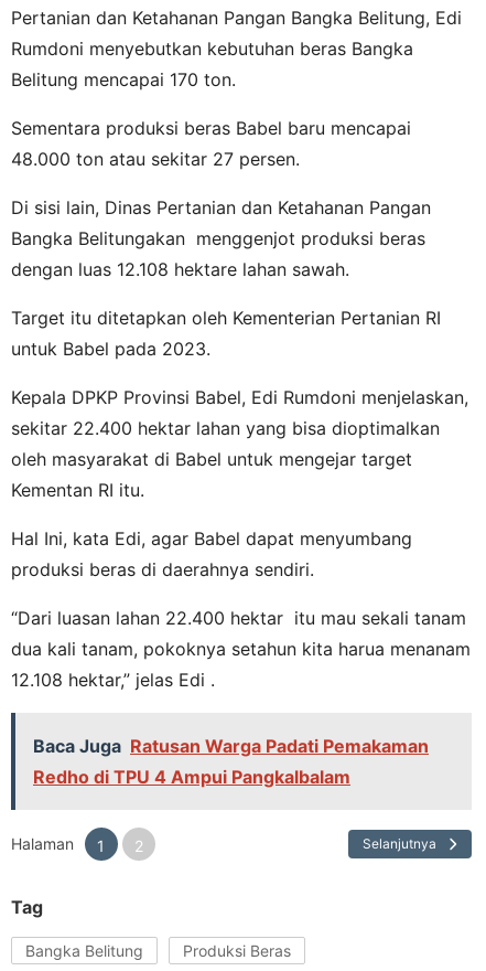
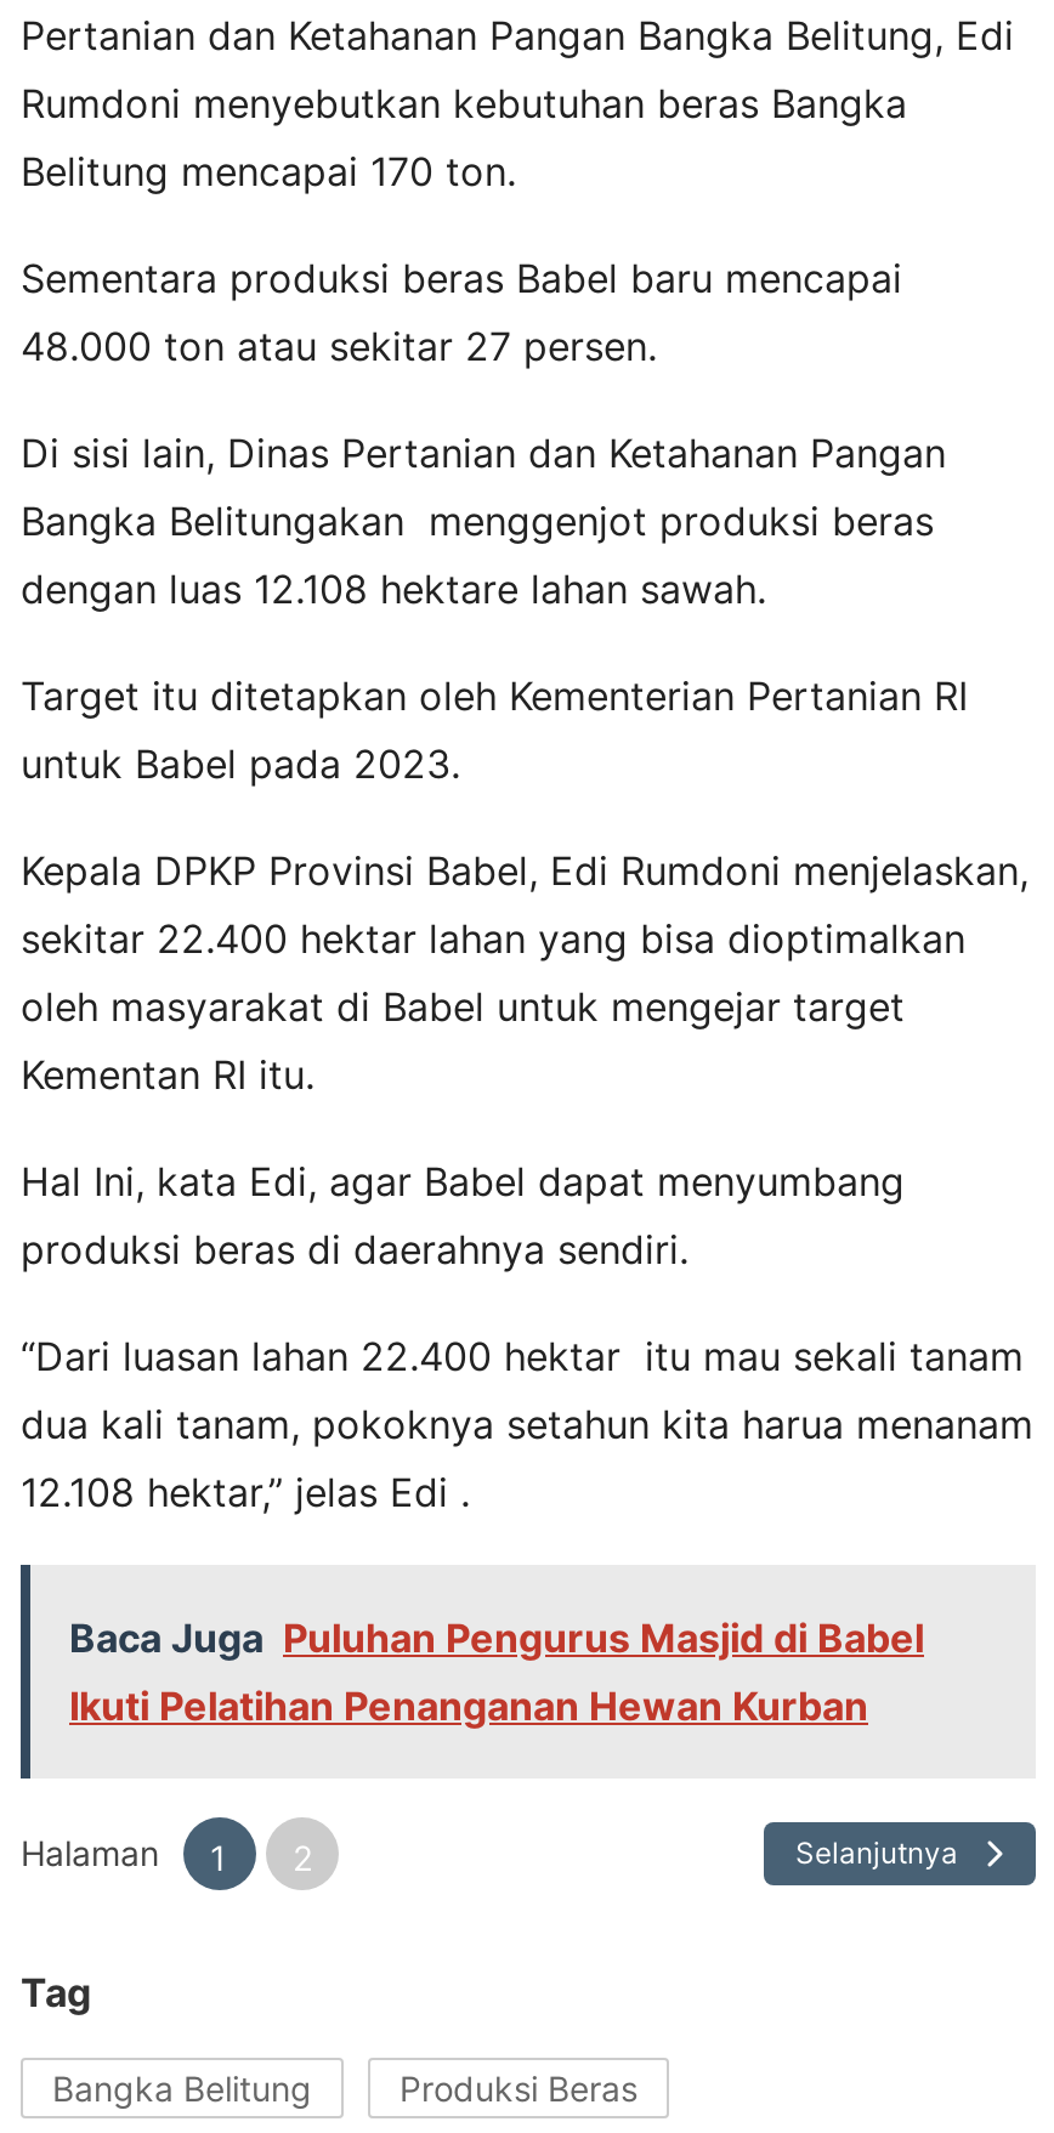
[33,735,429,788] Baca Juga Ratusan Warga Padati Pemakaman | Redho di TPU 4 Ampui Pangkalbalam -> [69,1613,924,1730] Baca Juga Puluhan Pengurus Masjid di Babel | Ikuti Pelatihan Penanganan Hewan Kurban

